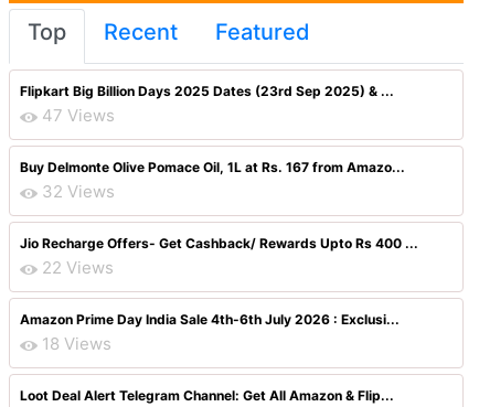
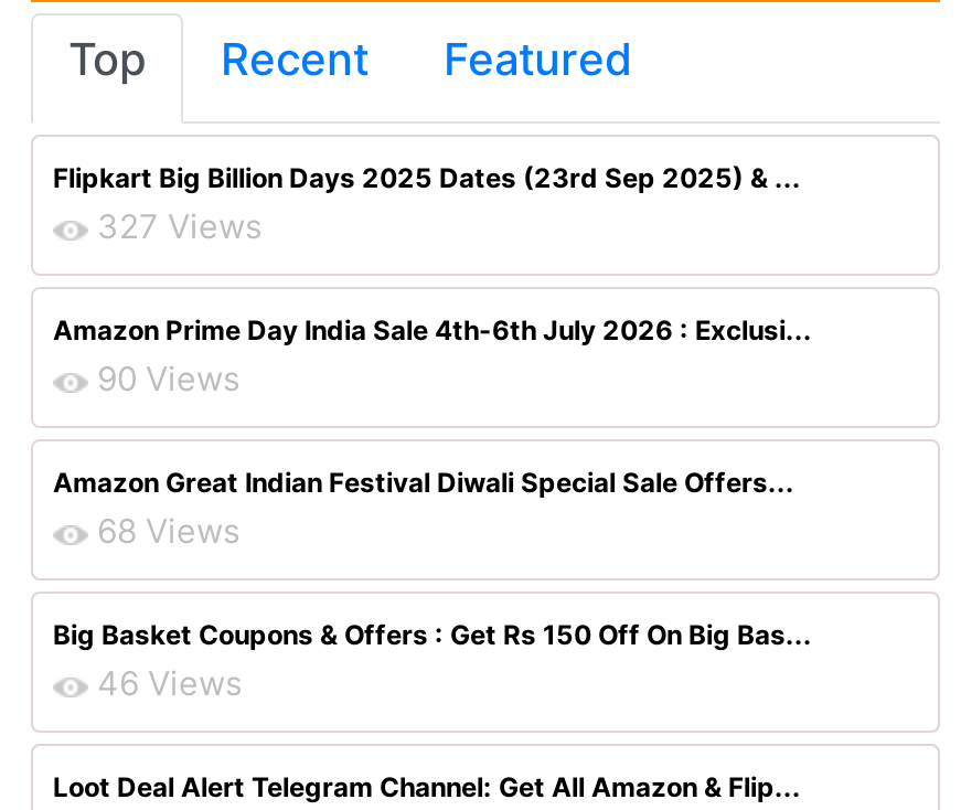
[20,105,418,278] 47 Views | Buy Delmonte Olive Pomace Oil, 1L at Rs. 167 from Amazo... | 32 Views | Jio Recharge Offers- Get Cashback/ Rewards Upto Rs 400 ... | 22 Views -> [97,205,263,247] 327 Views
moved [20,311,400,328] -> [53,313,812,347]: Amazon Prime Day India Sale 4th-6th July 2026 : Exclusi...
[42,333,111,354] 18 Views -> [53,358,812,704] 90 Views | Amazon Great Indian Festival Diwali Special Sale Offers... | 68 Views | Big Basket Coupons & Offers : Get Rs 150 Off On Big Bas... | 46 Views

